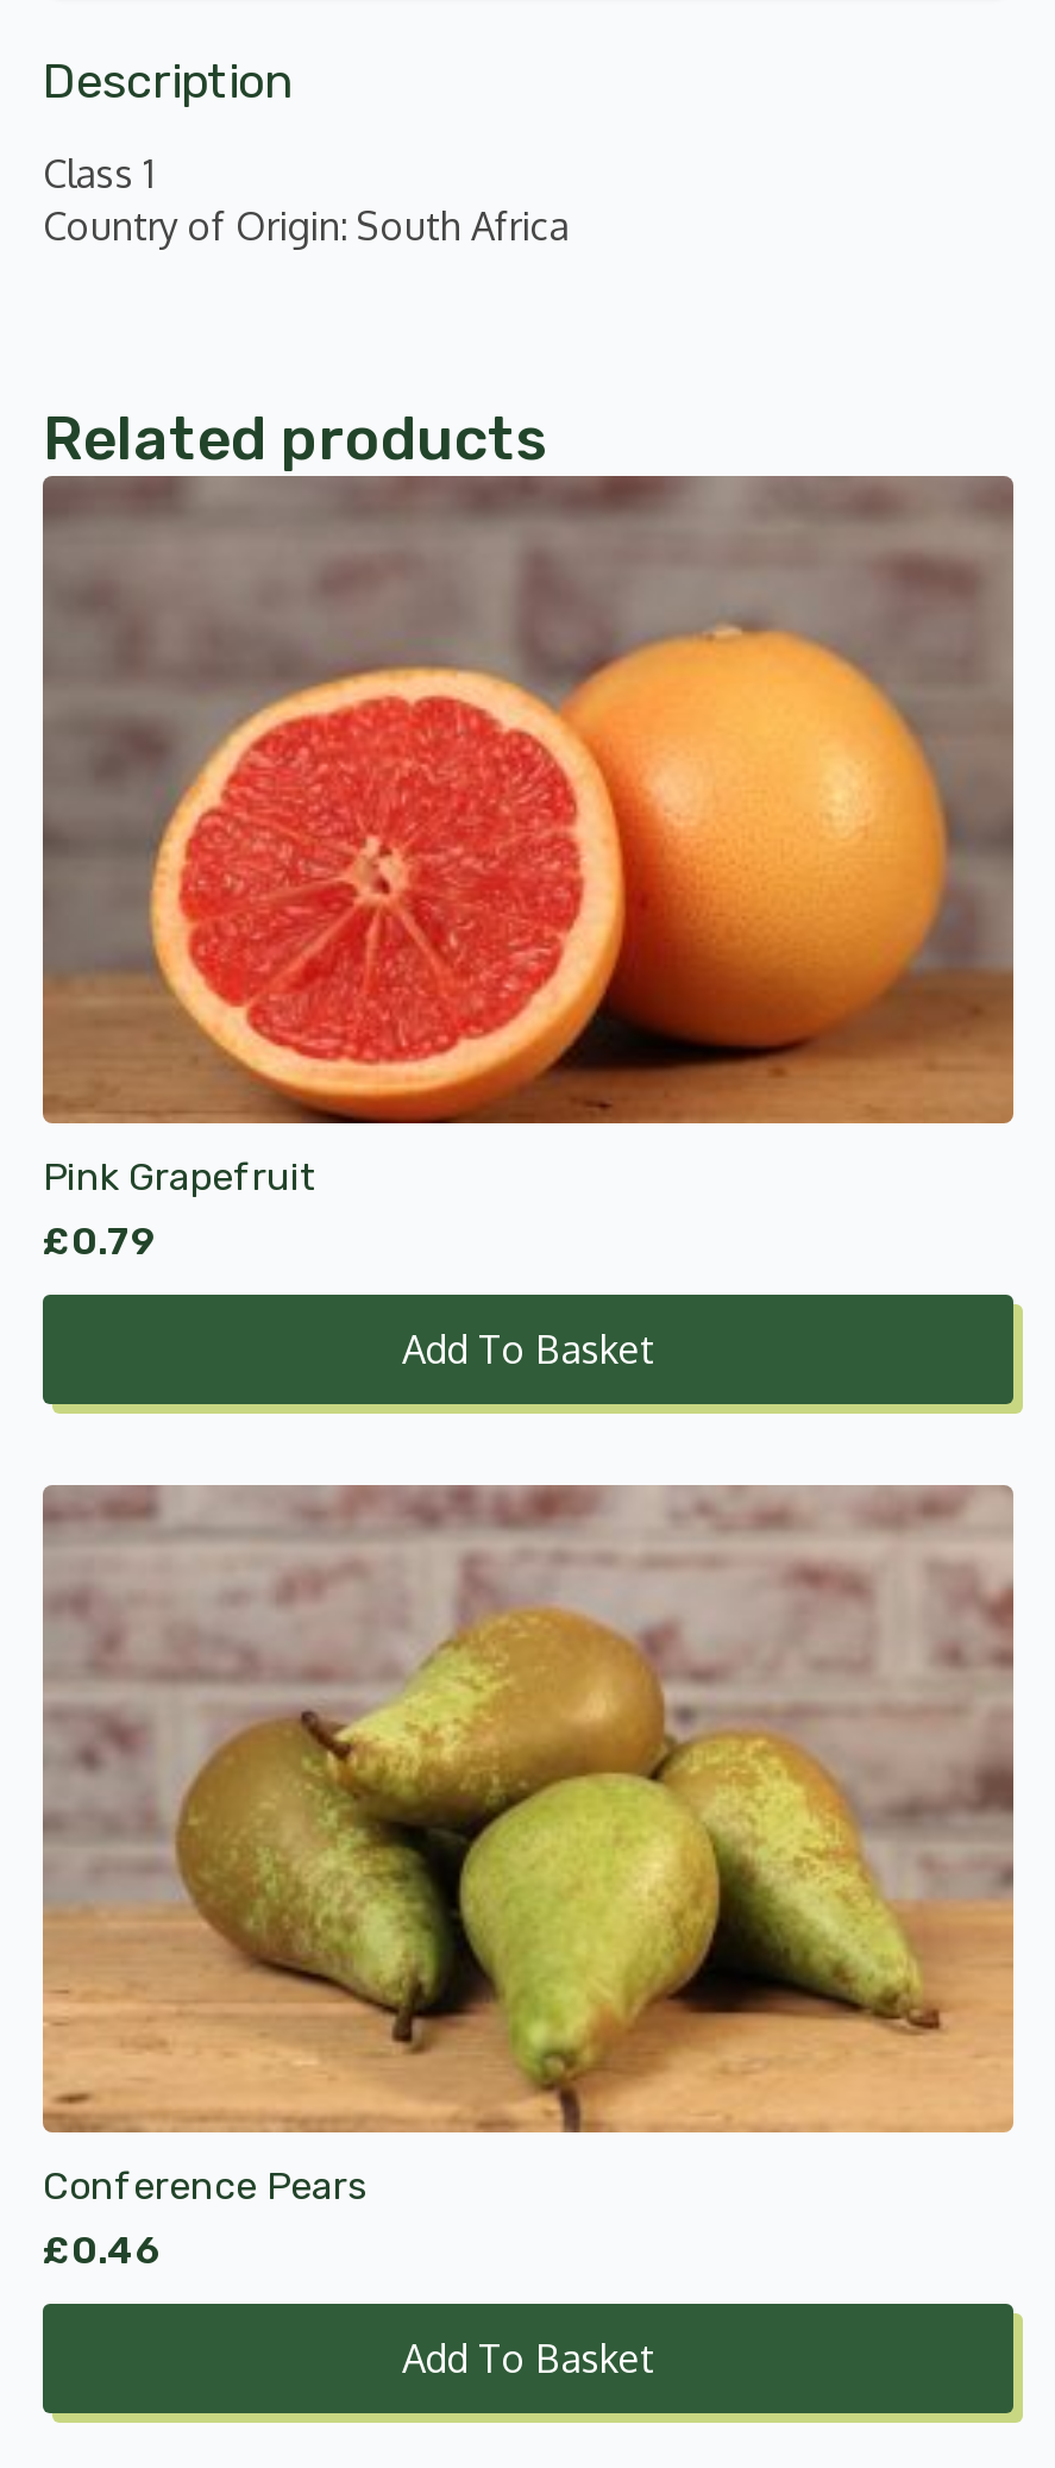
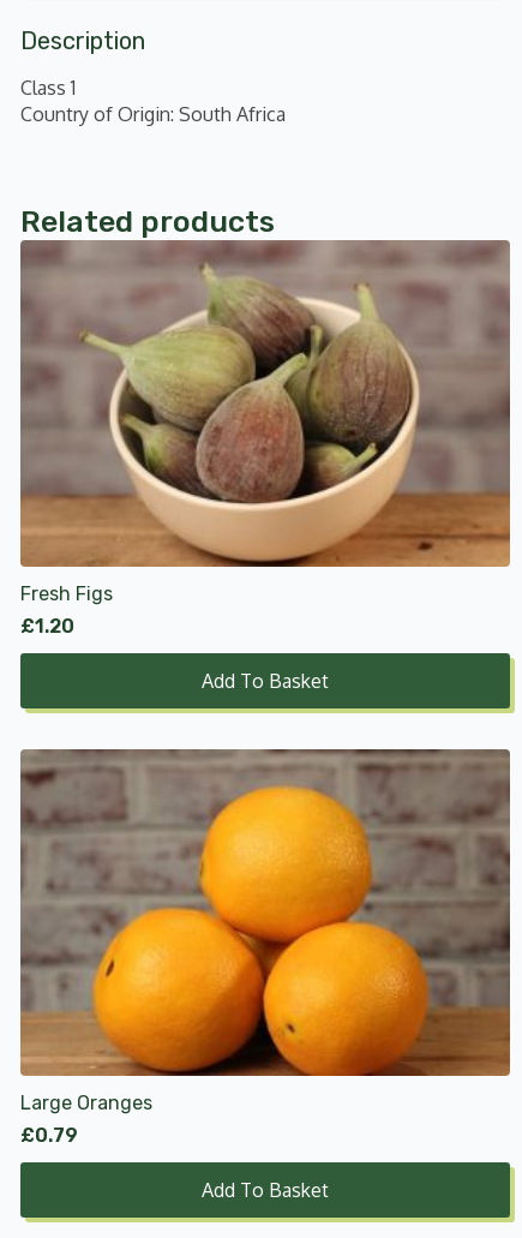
[43,478,1011,1264] [image] | Pink Grapefruit | £0.79 -> [20,240,509,638] [image] | Fresh Figs | £1.20
[43,1485,1016,2273] [image] | Conference Pears | £0.46 -> [20,749,511,1147] [image] | Large Oranges | £0.79

